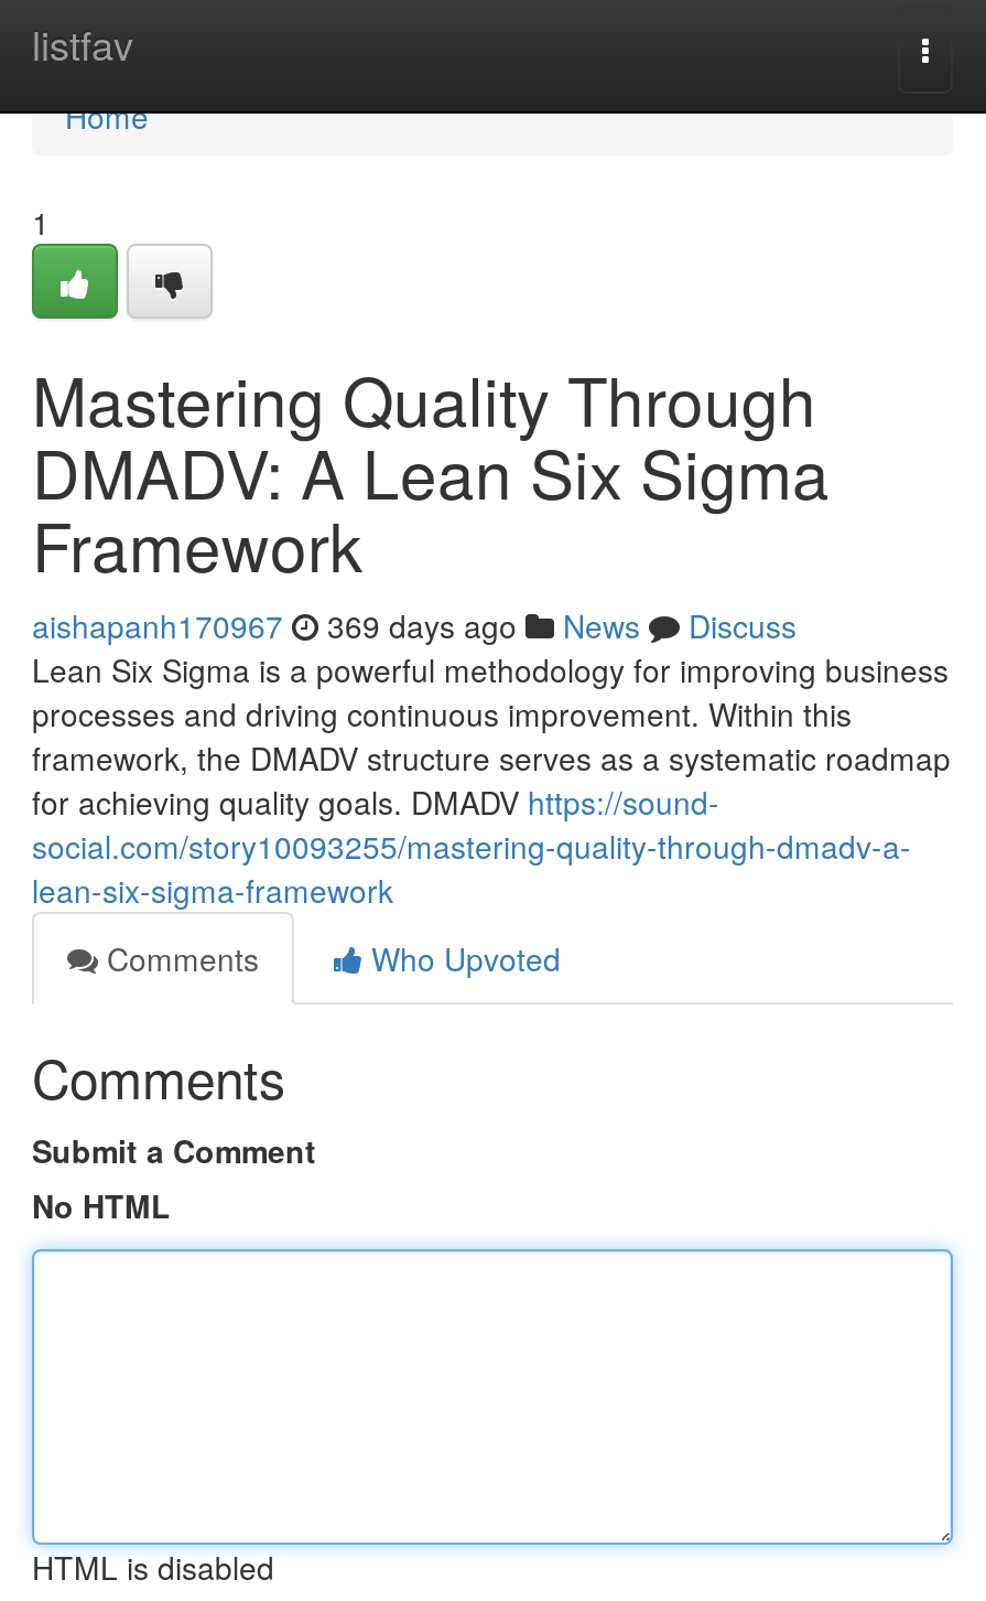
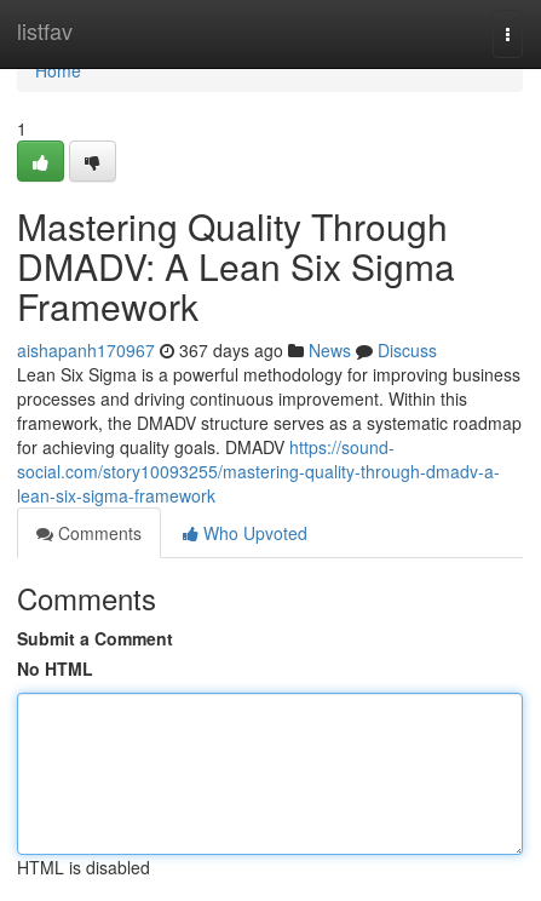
[32,603,797,647] aishapanh170967 369 days ago News Discuss -> [17,338,437,362] aishapanh170967 367 days ago News Discuss

